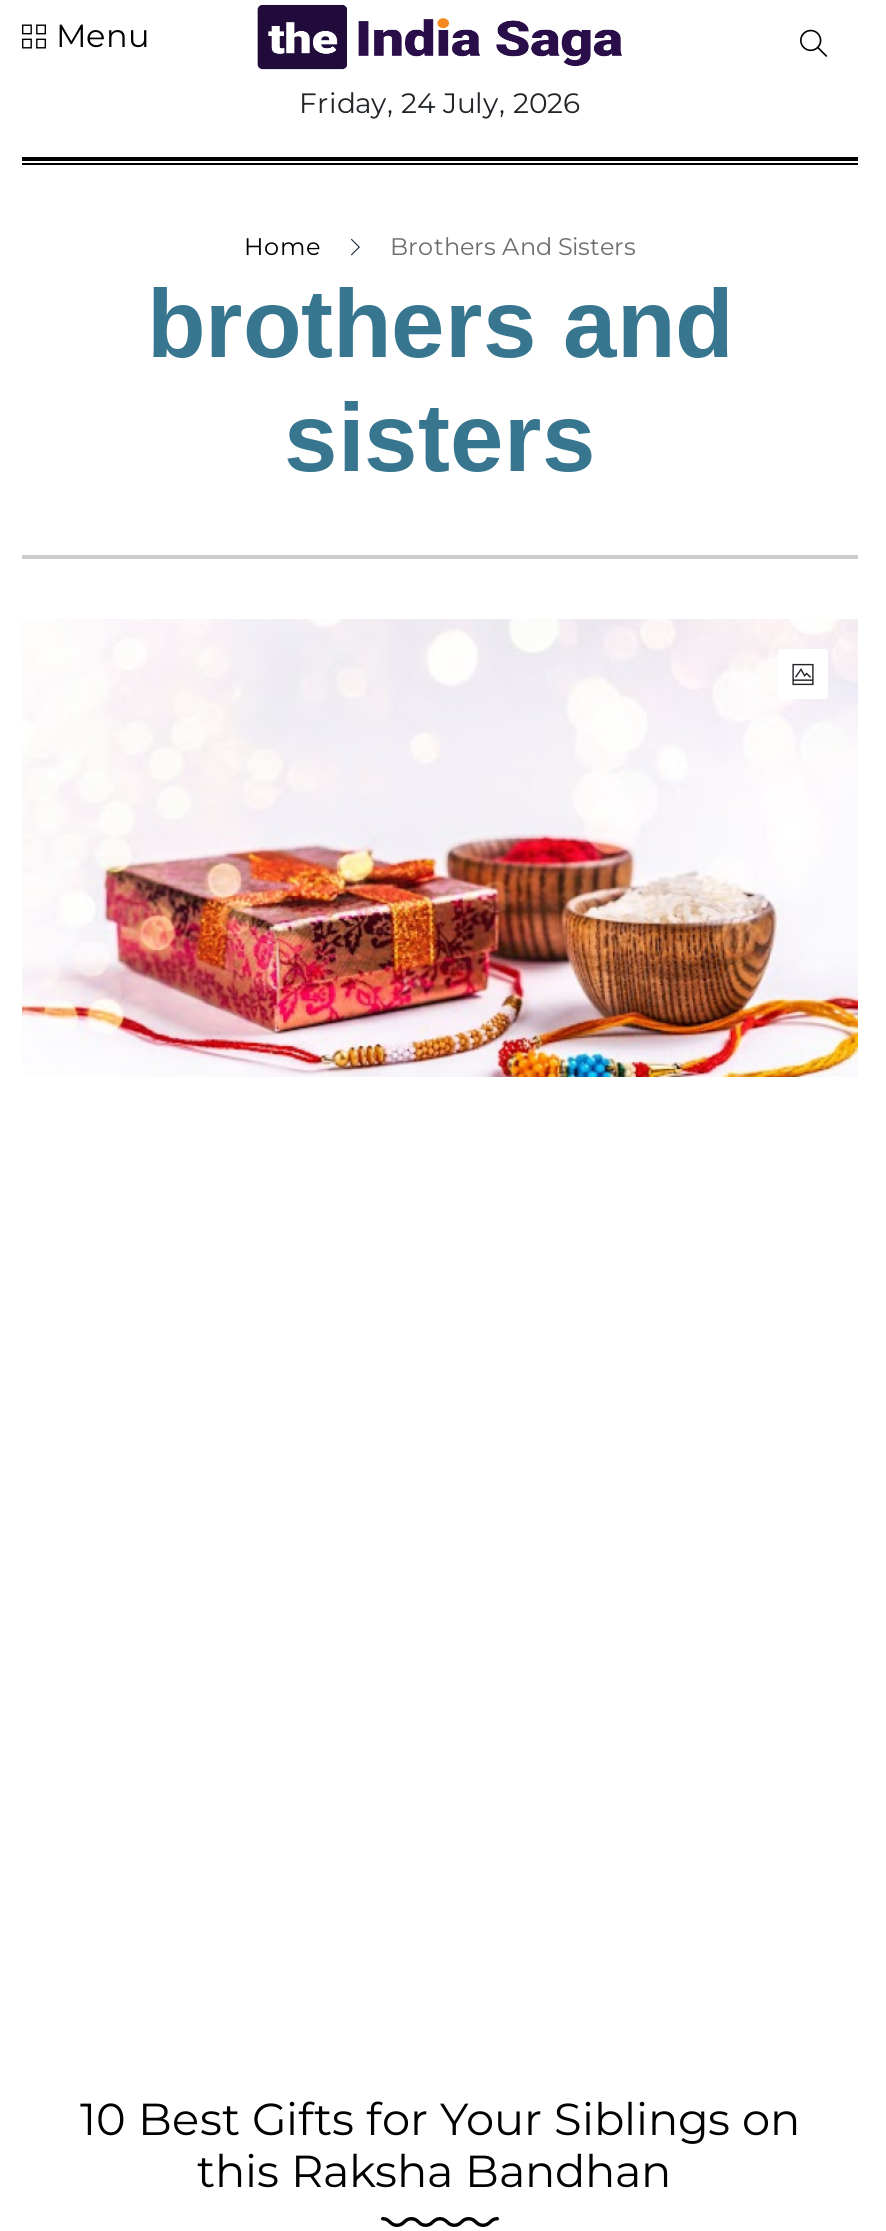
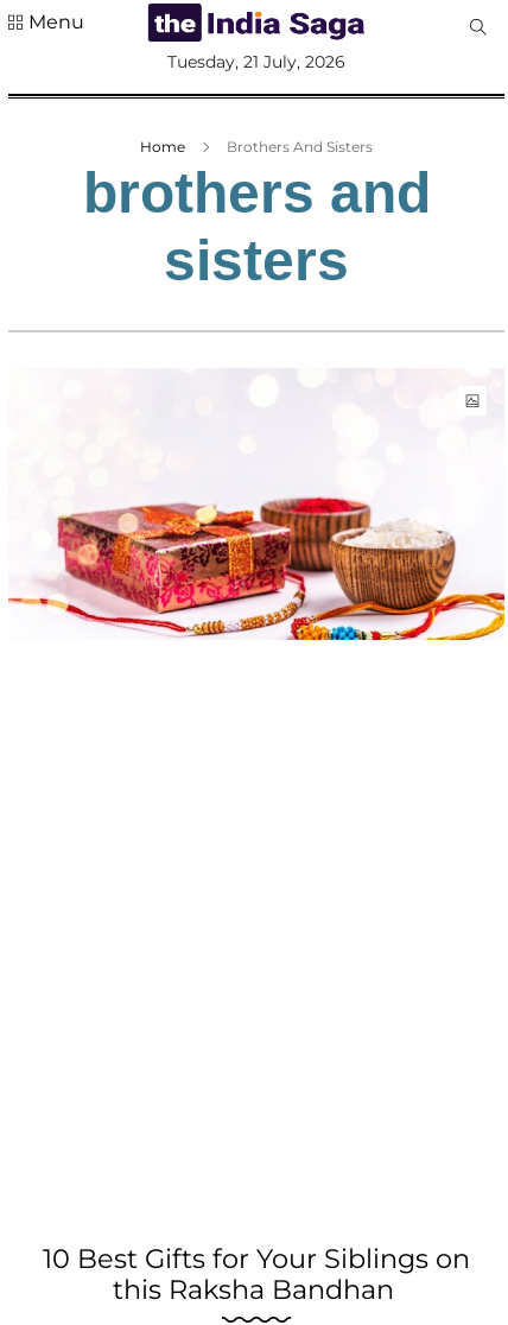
[299,84,581,120] Friday, 24 July, 2026 -> [167,51,345,72] Tuesday, 21 July, 2026

